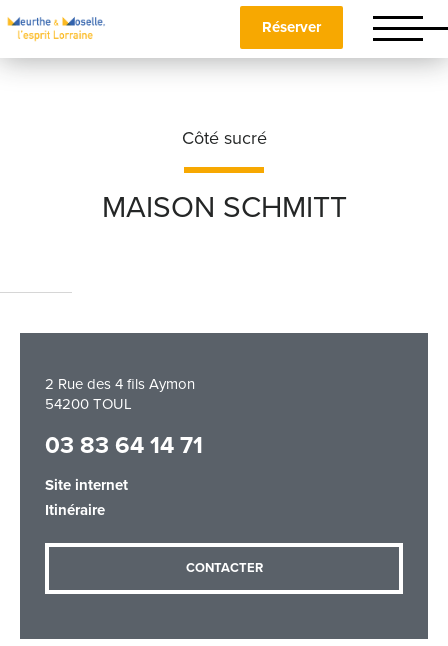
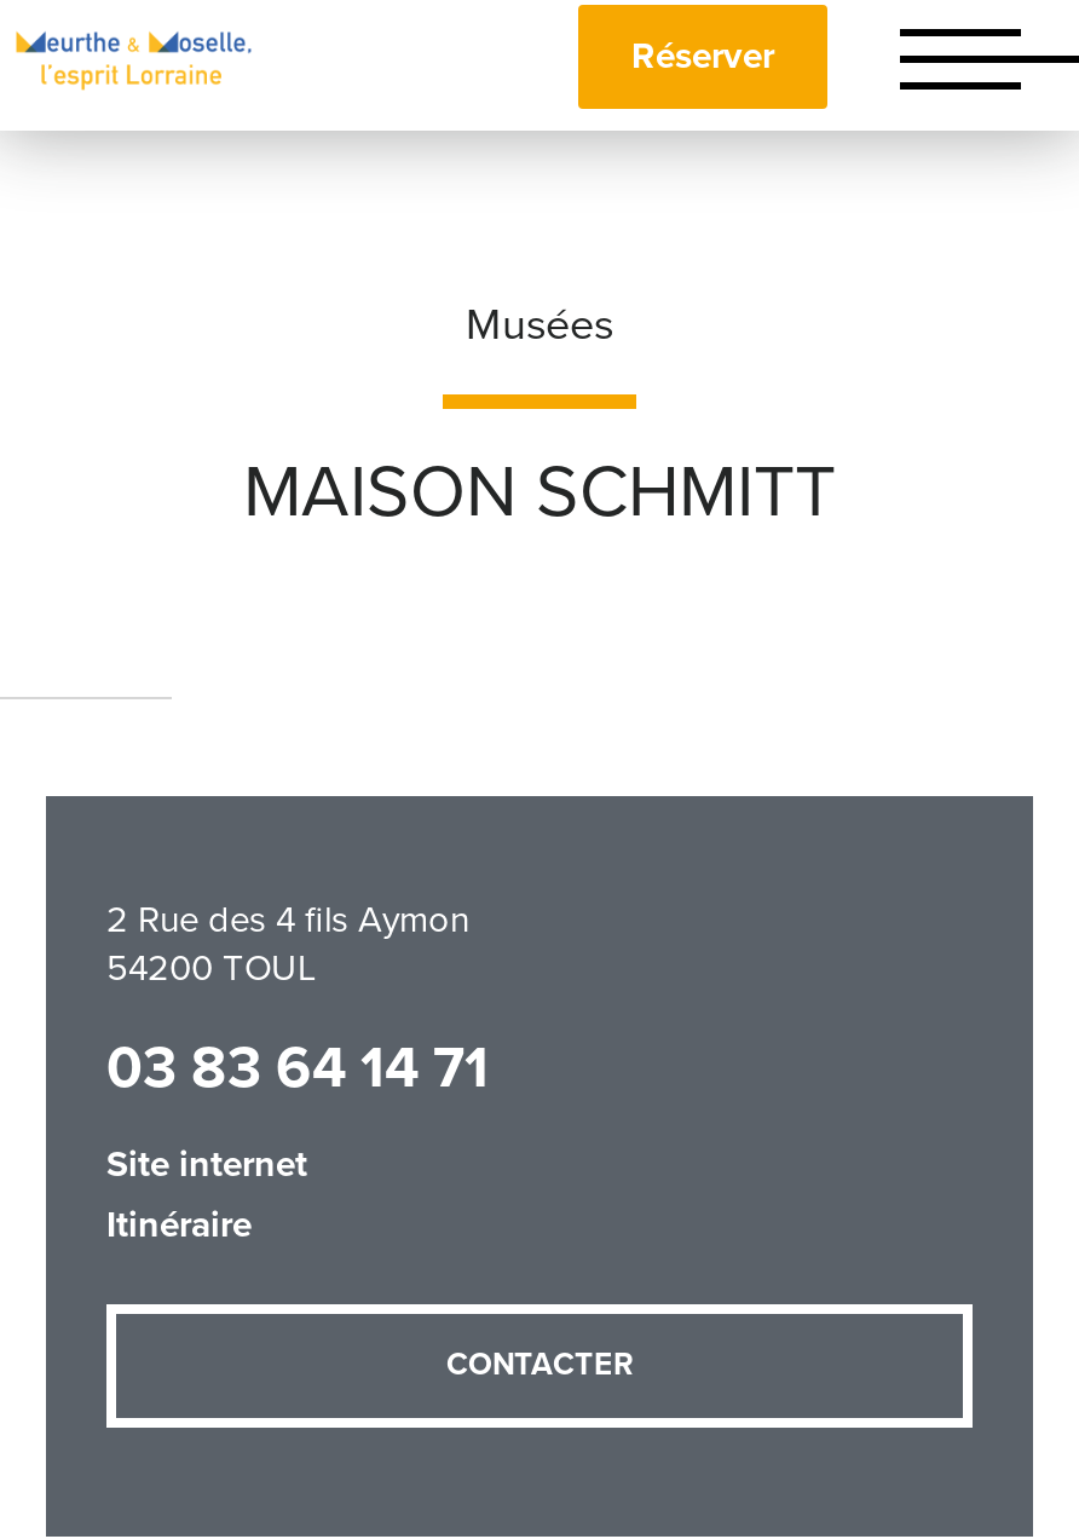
[181,127,266,149] Côté sucré -> [466,298,613,351] Musées

